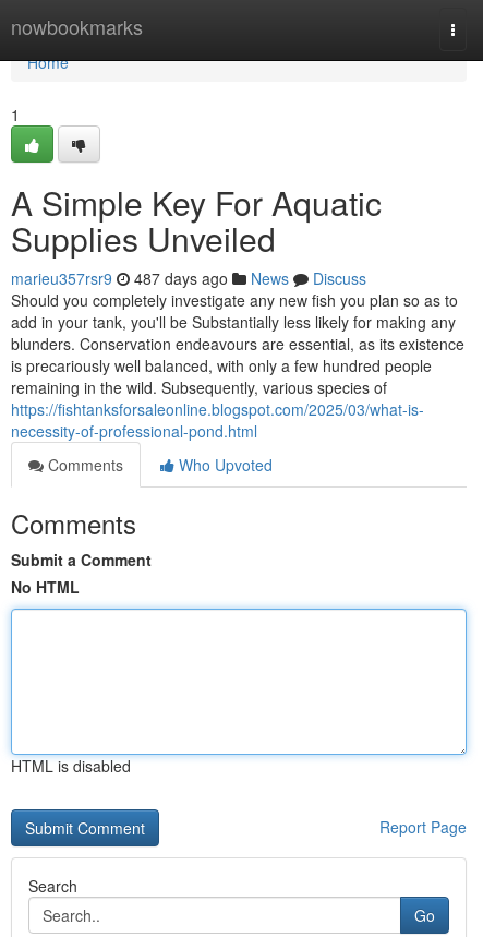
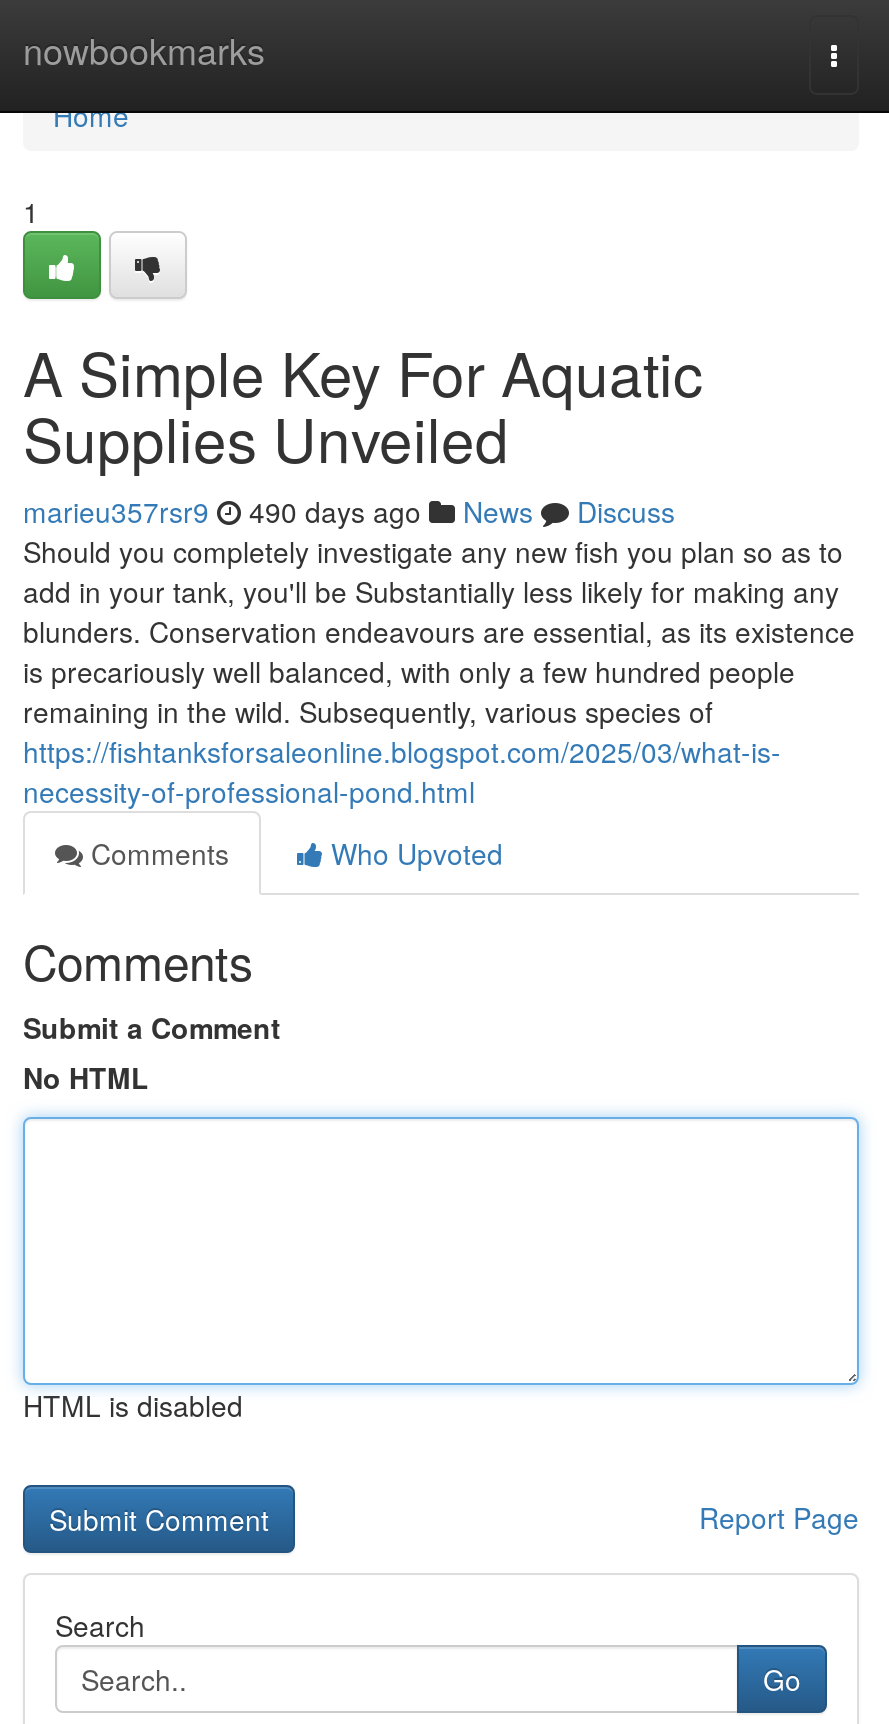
[11,267,366,289] marieu357rsr9 487 days ago News Discuss -> [23,491,675,531] marieu357rsr9 490 days ago News Discuss

